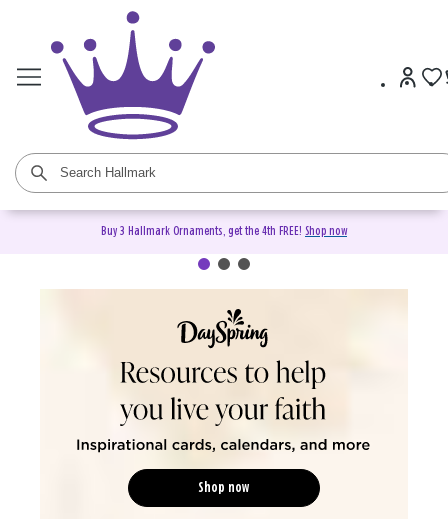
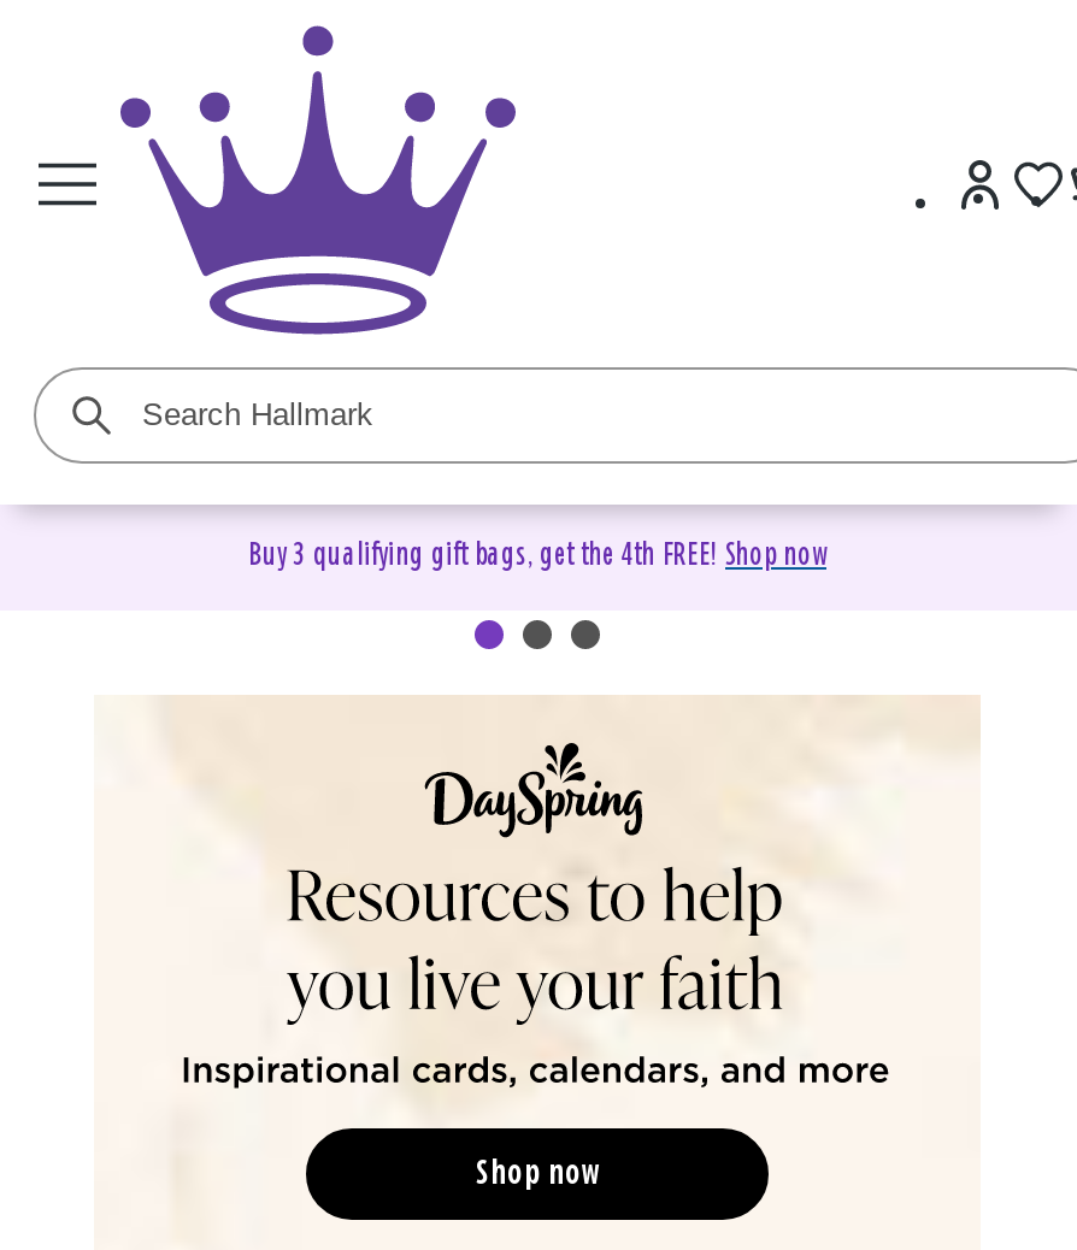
[101,225,347,238] Buy 3 Hallmark Ornaments, get the 4th FREE! Shop now -> [248,541,826,572] Buy 3 qualifying gift bags, get the 4th FREE! Shop now

